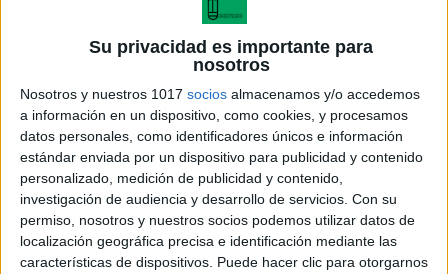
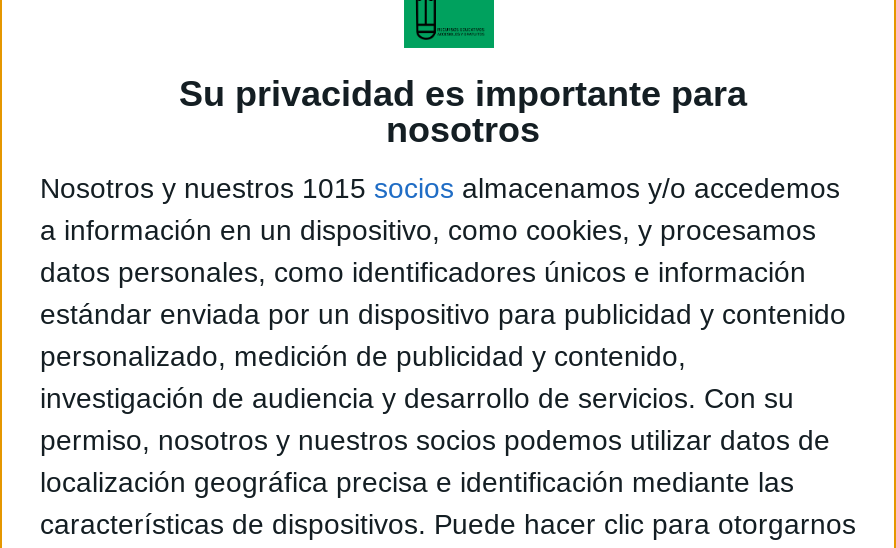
[20,86,420,102] Nosotros y nuestros 1017 socios almacenamos y/o accedemos -> [40,172,840,204] Nosotros y nuestros 1015 socios almacenamos y/o accedemos

